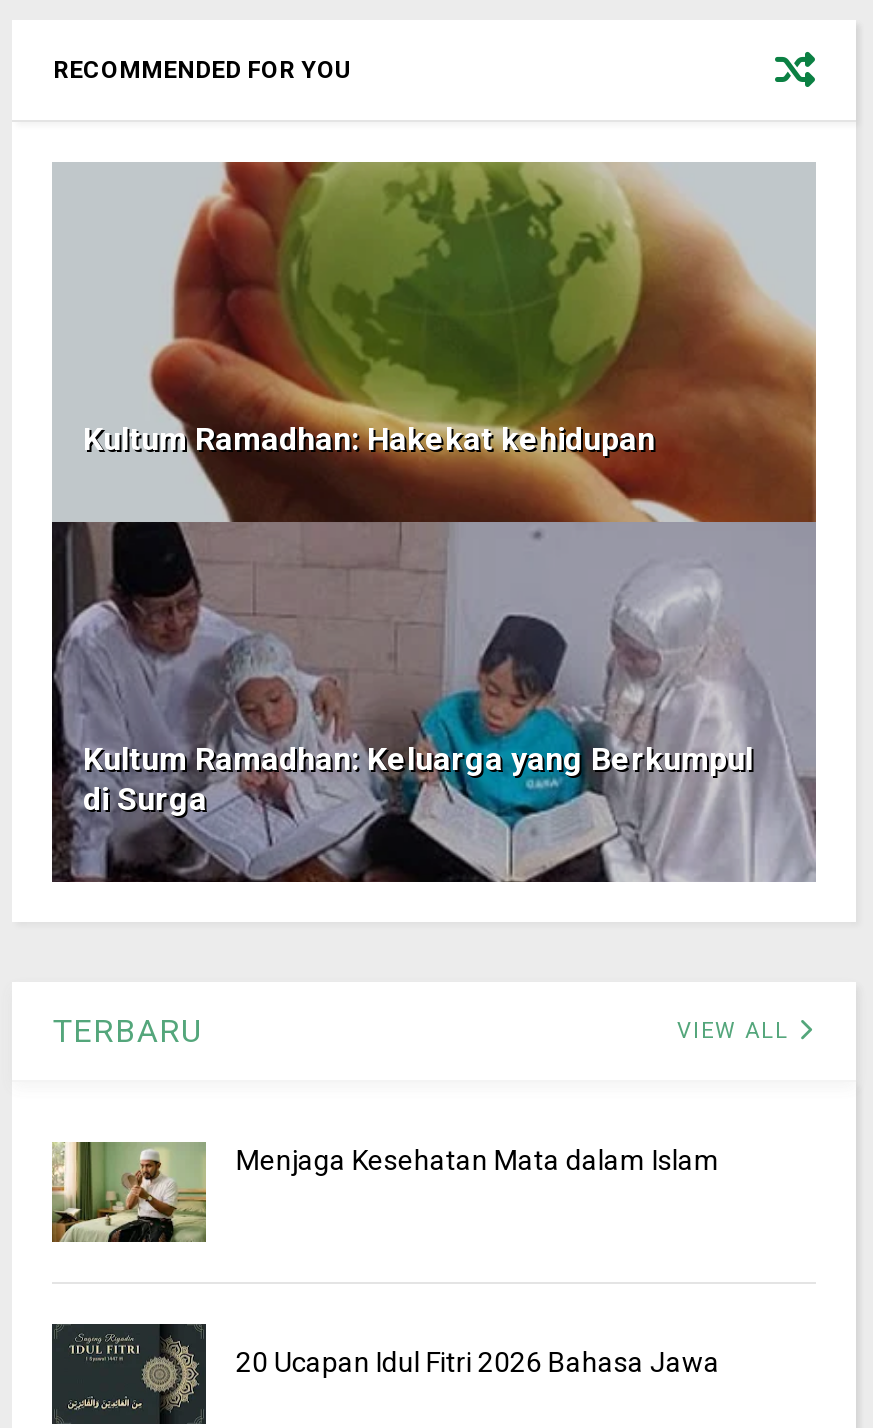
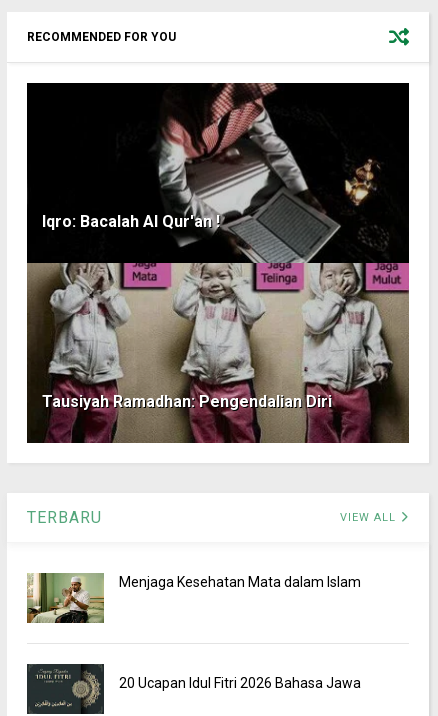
[50,160,818,884] [image] | Kultum Ramadhan: Hakekat kehidupan -> [26,82,410,444] [image] | Iqro: Bacalah Al Qur'an !
[83,740,753,818] Kultum Ramadhan: Keluarga yang Berkumpul | di Surga -> [42,392,332,411] Tausiyah Ramadhan: Pengendalian Diri

